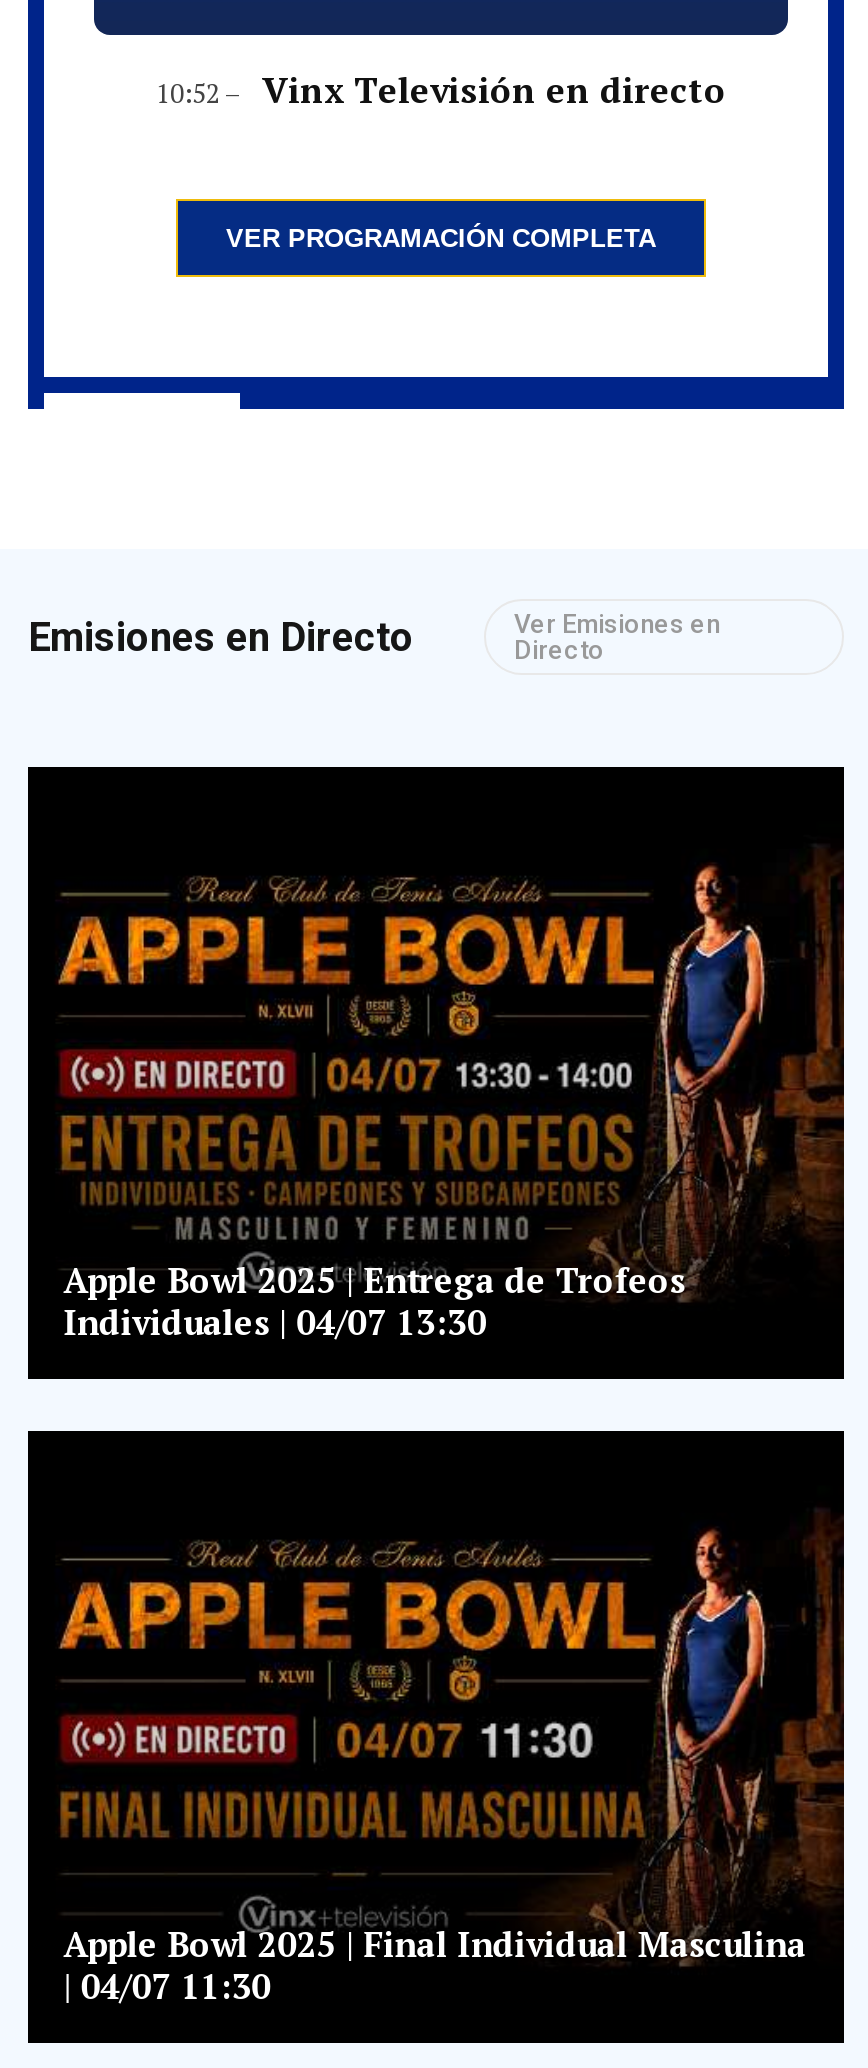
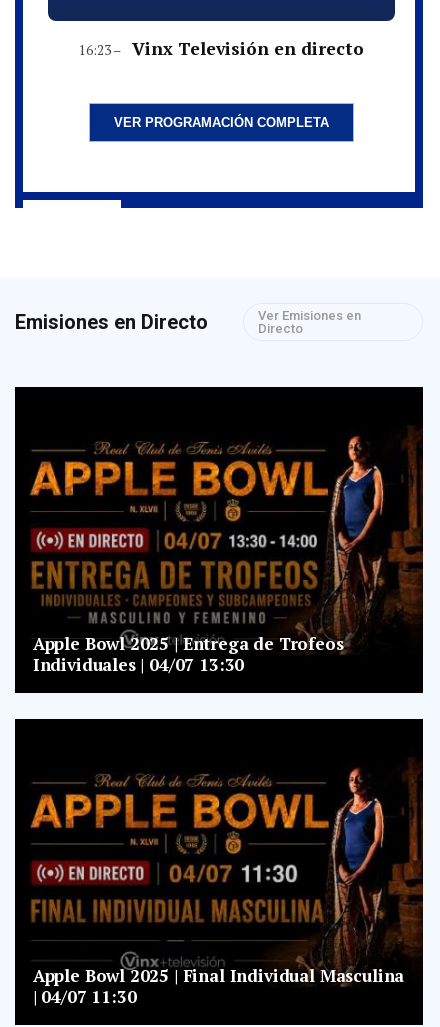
[156,68,726,114] 10:52 – Vinx Televisión en directo -> [79,37,364,60] 16:23 – Vinx Televisión en directo

